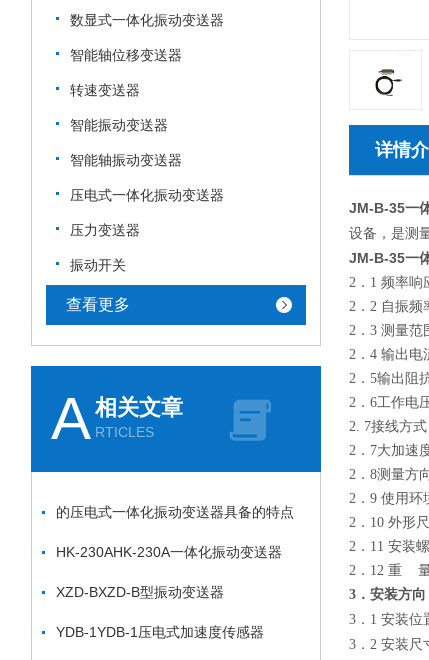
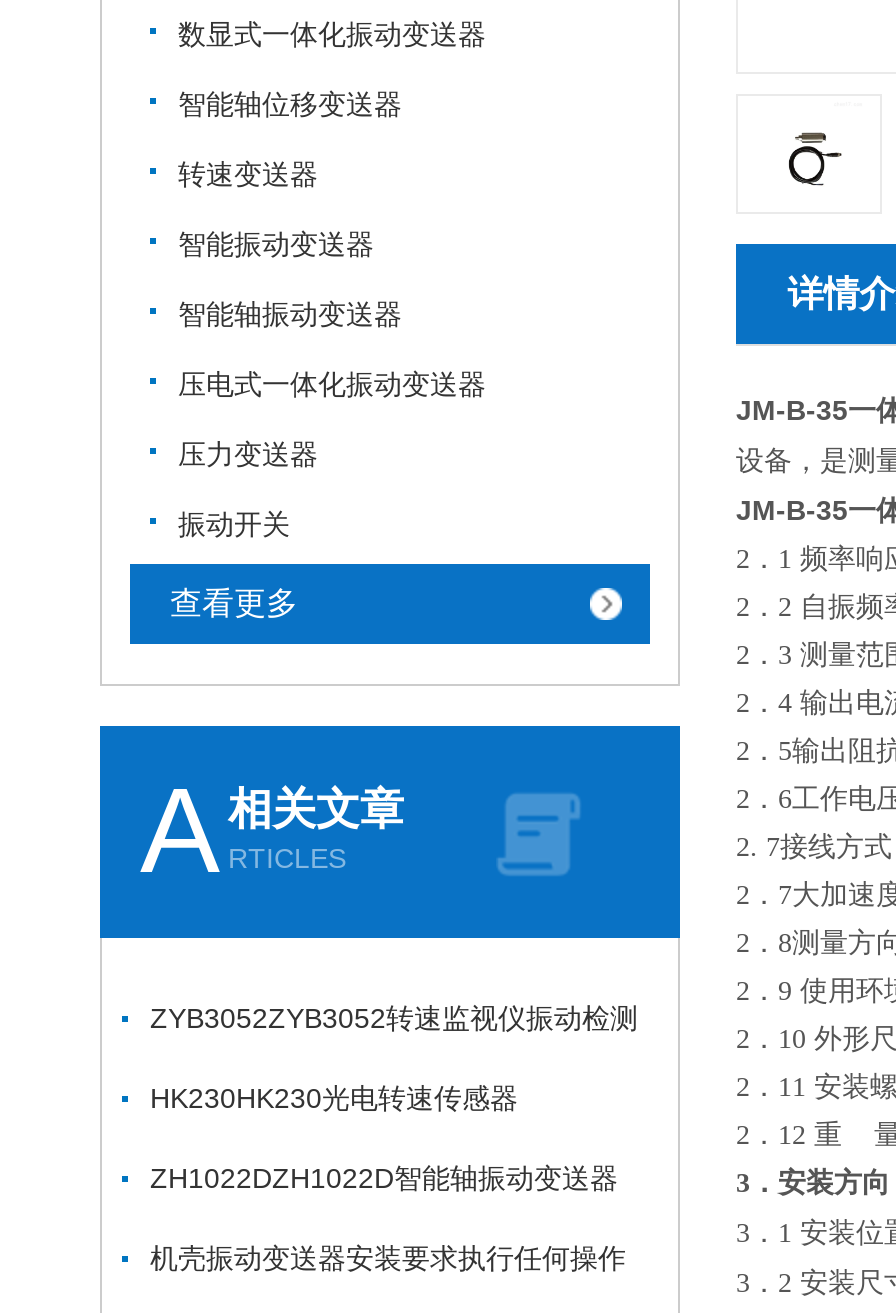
[56,504,294,520] 的压电式一体化振动变送器具备的特点 -> [150,1002,638,1034] ZYB3052ZYB3052转速监视仪振动检测
[56,544,282,560] HK-230AHK-230A一体化振动变送器 -> [150,1082,518,1114] HK230HK230光电转速传感器
[56,584,224,600] XZD-BXZD-B型振动变送器 -> [150,1162,618,1194] ZH1022DZH1022D智能轴振动变送器
[56,624,264,640] YDB-1YDB-1压电式加速度传感器 -> [150,1242,626,1274] 机壳振动变送器安装要求执行任何操作

